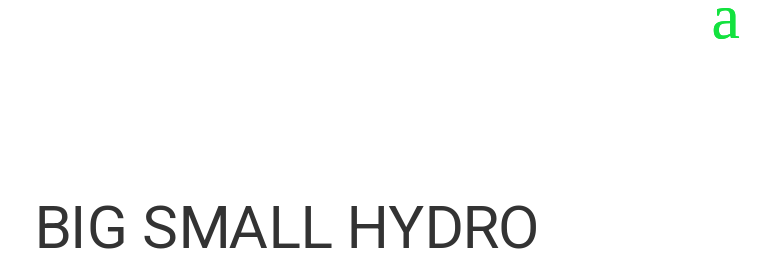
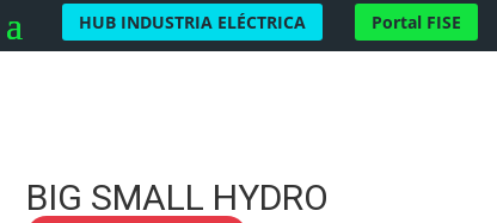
none -> [79,11,461,34] HUB INDUSTRIA ELÉCTRICA | Portal FISE

